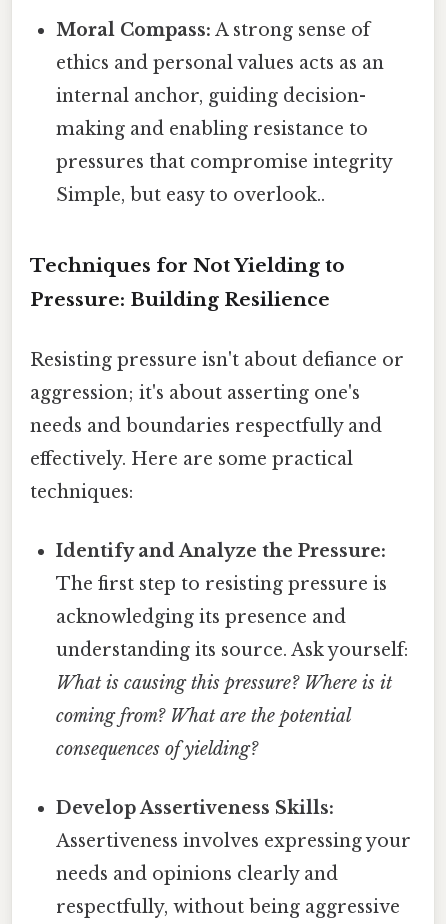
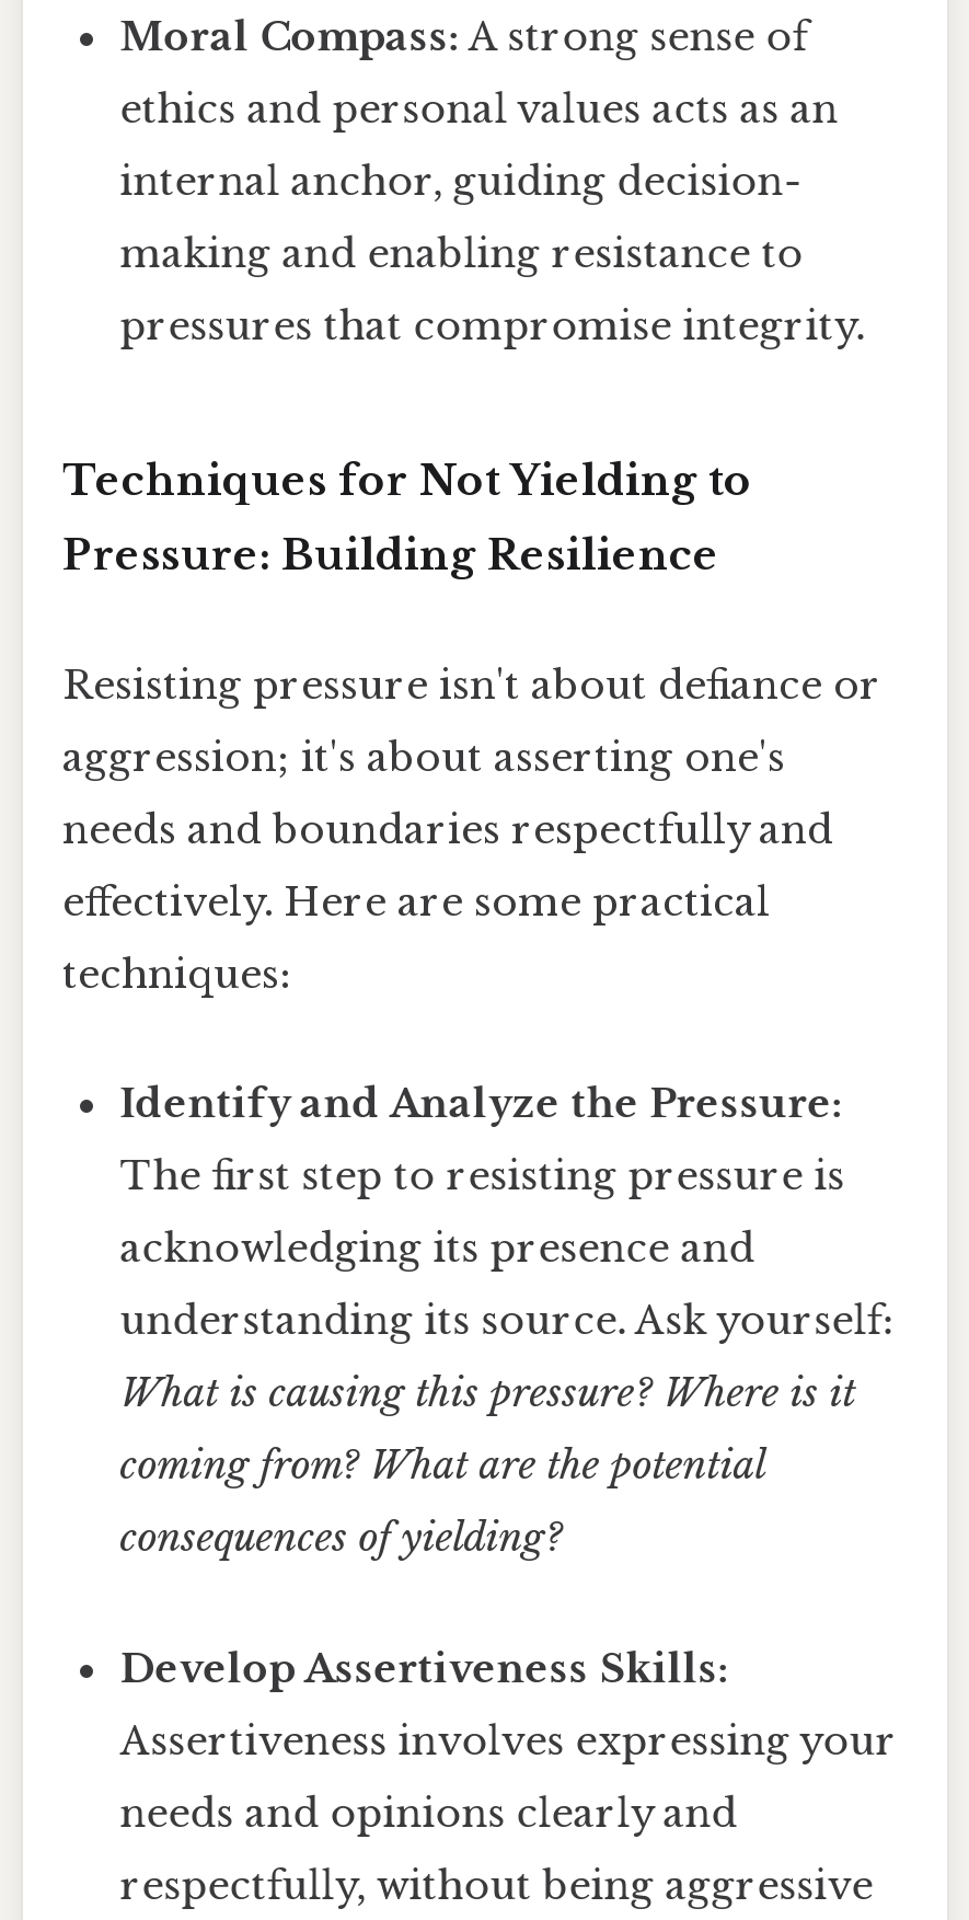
[56,151,392,206] pressures that compromise integrity | Simple, but easy to overlook.. -> [120,302,864,350] pressures that compromise integrity.

